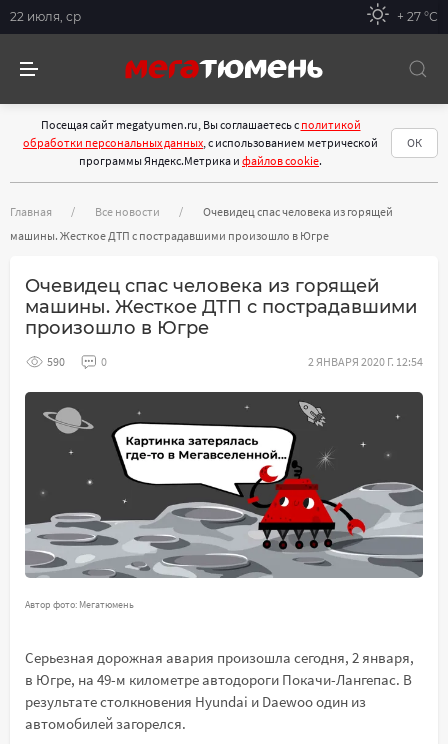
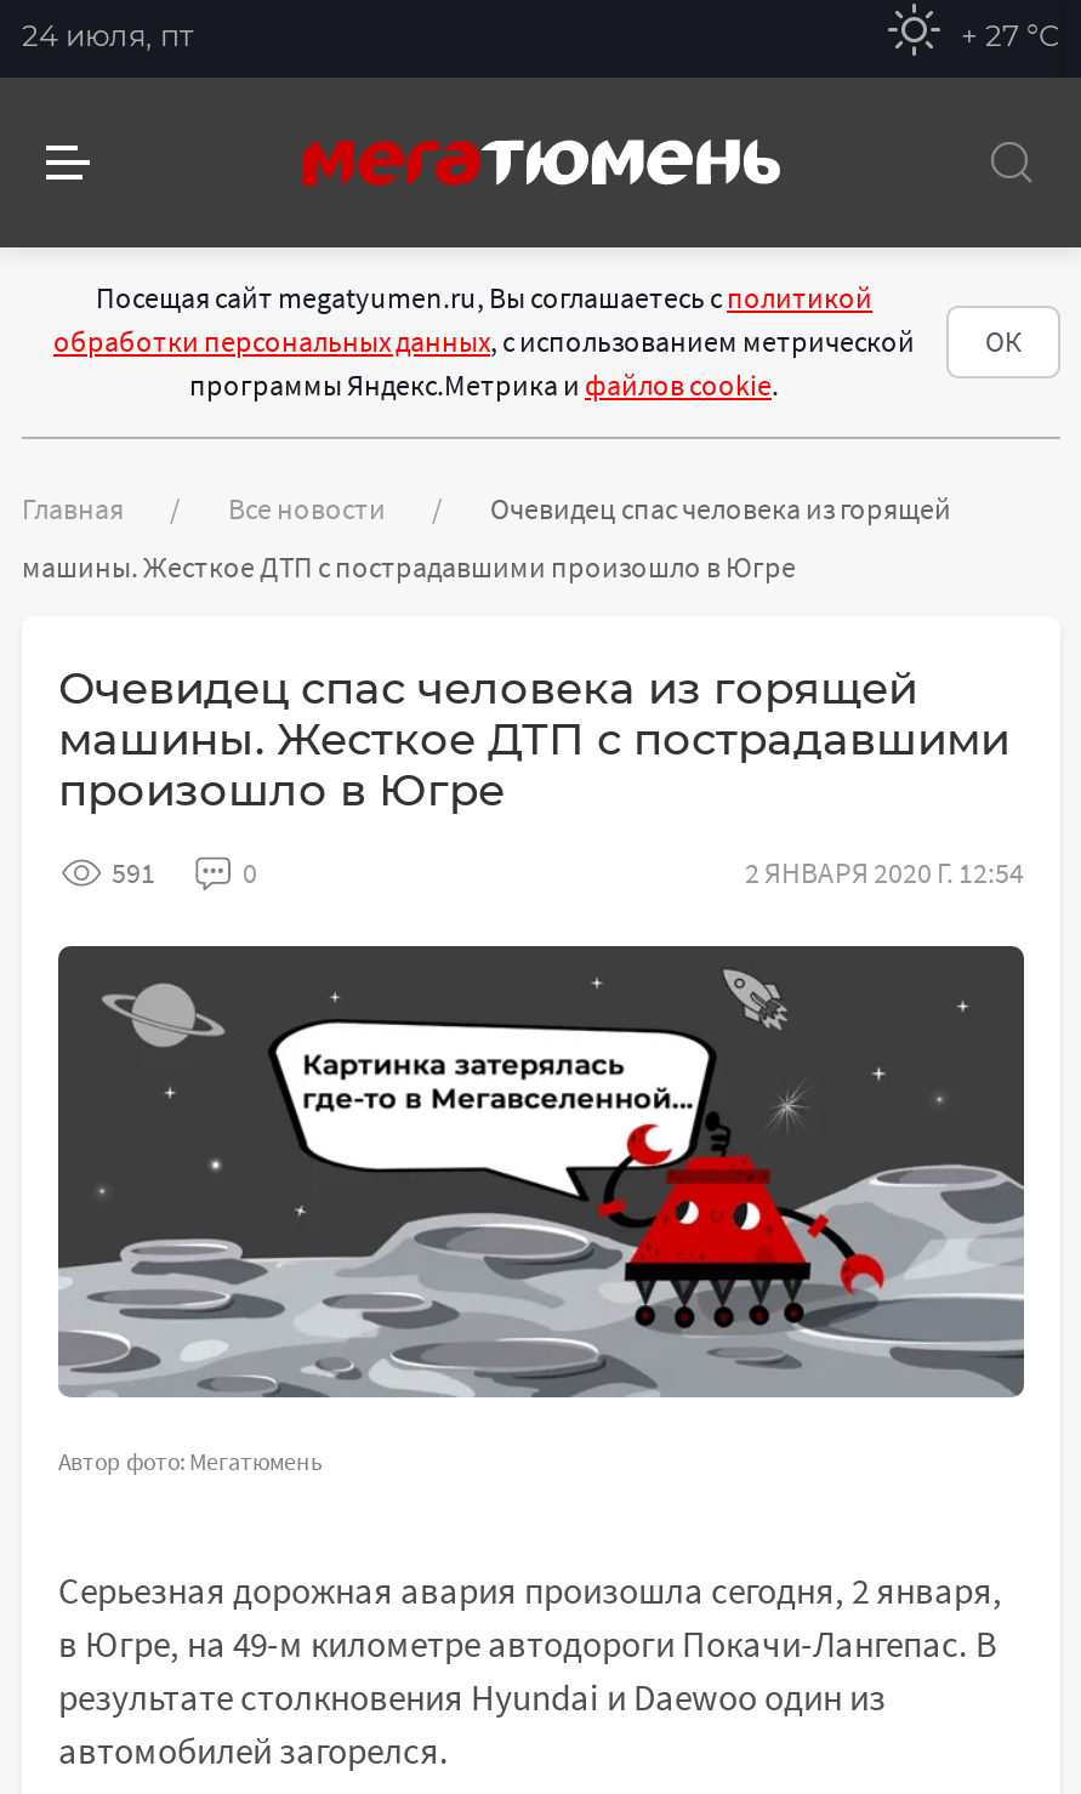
[10,8,81,23] 22 июля, ср -> [22,16,194,52] 24 июля, пт
[47,354,65,369] 590 -> [112,854,155,890] 591

